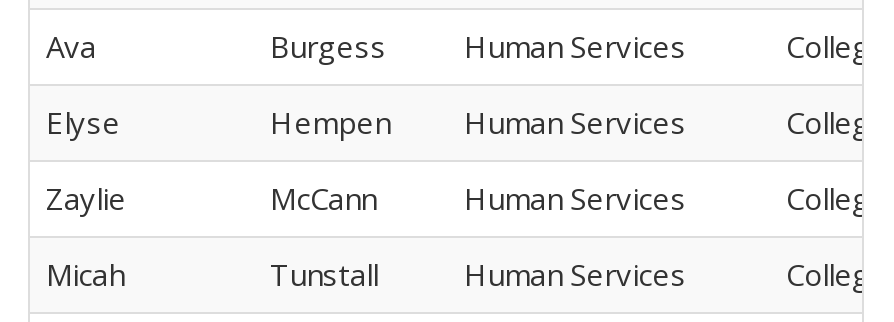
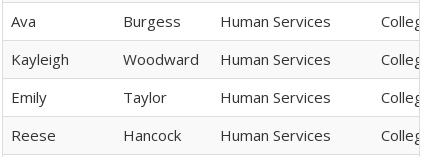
[46,101,390,141] Elyse | Hempen -> [11,49,199,69] Kayleigh | Woodward
[46,177,376,217] Zaylie | McCann -> [11,87,167,107] Emily | Taylor
[46,253,378,293] Micah | Tunstall -> [11,125,181,145] Reese | Hancock

